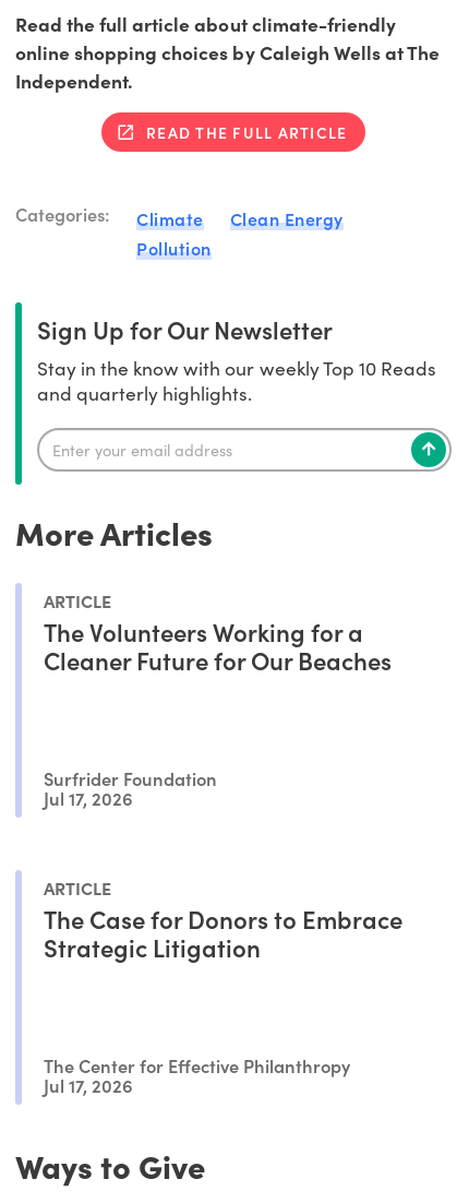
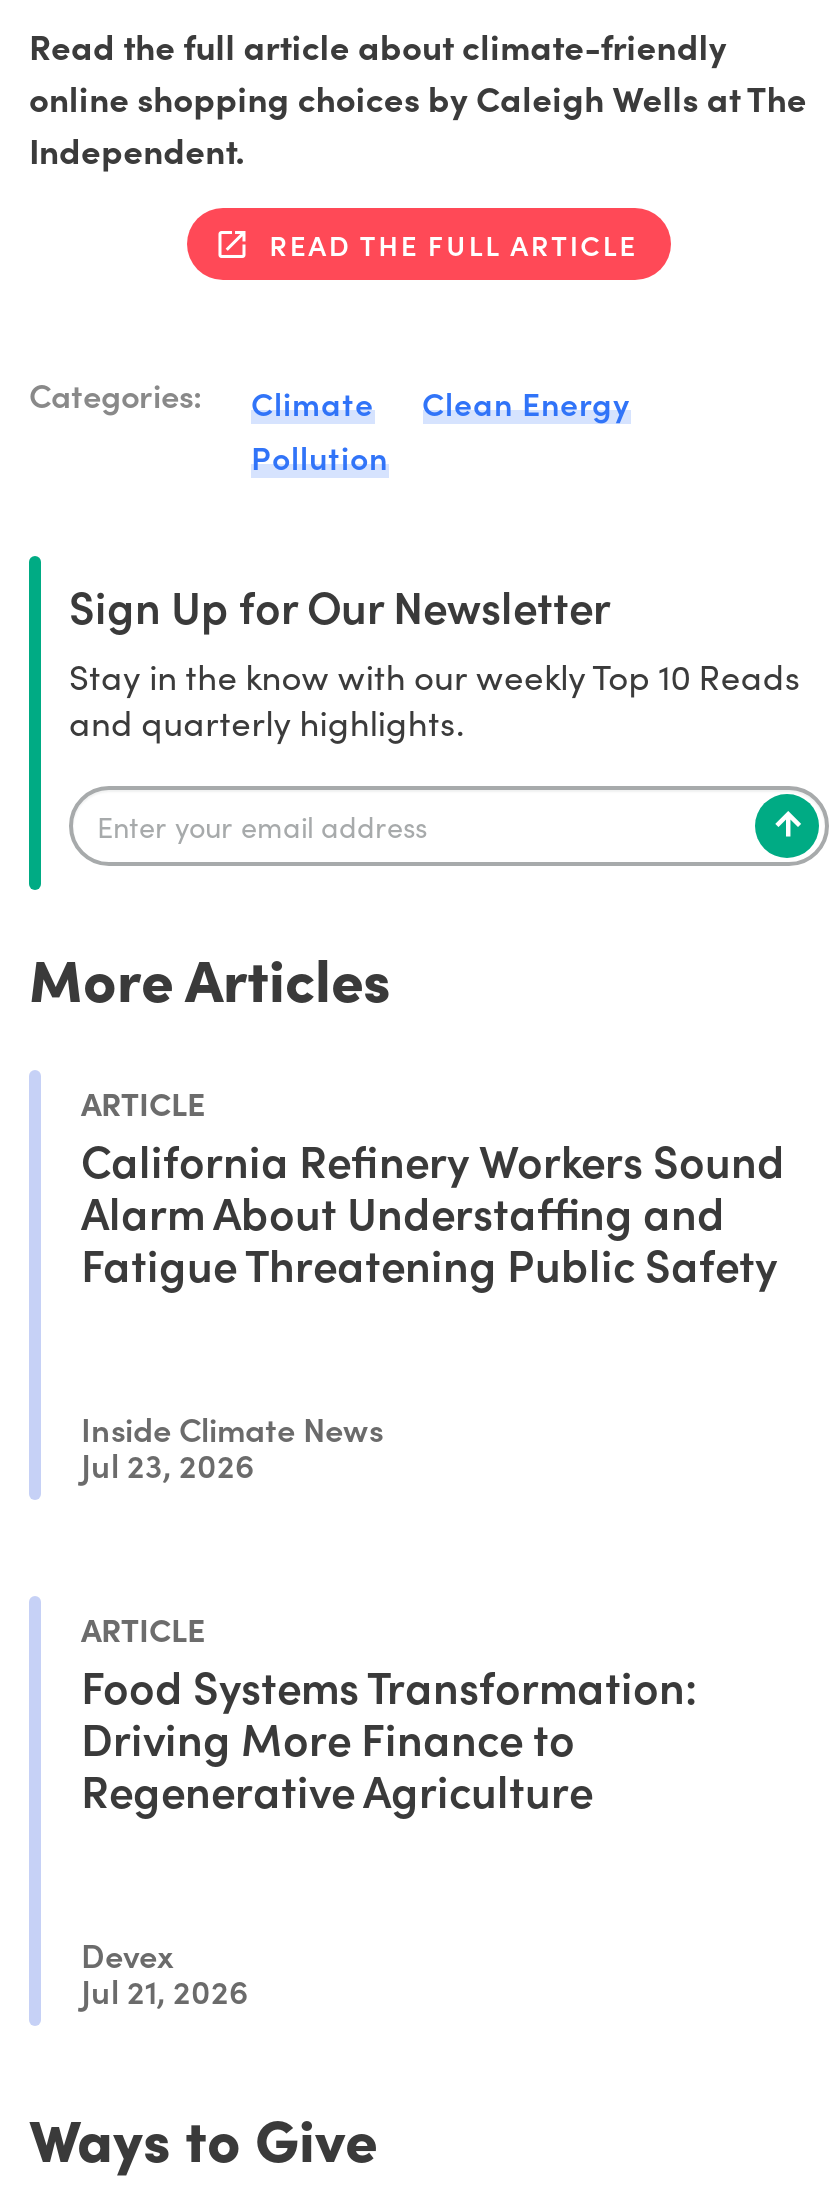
[44,614,392,676] The Volunteers Working for a | Cleaner Future for Our Beaches -> [81,1127,785,1293] California Refinery Workers Sound | Alarm About Understaffing and | Fatigue Threatening Public Safety
[44,765,217,810] Surfrider Foundation | Jul 17, 2026 -> [81,1404,383,1485] Inside Climate News | Jul 23, 2026
[44,901,402,963] The Case for Donors to Embrace | Strategic Litigation -> [81,1653,697,1819] Food Systems Transformation: | Driving More Finance to | Regenerative Agriculture
[44,1053,350,1097] The Center for Effective Philanthropy | Jul 17, 2026 -> [81,1930,249,2011] Devex | Jul 21, 2026

